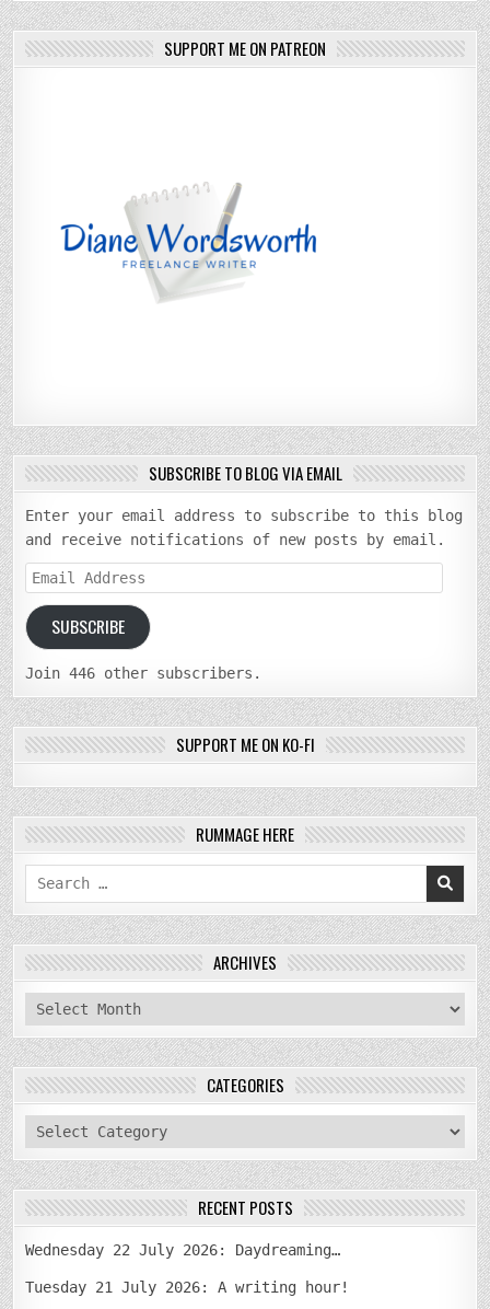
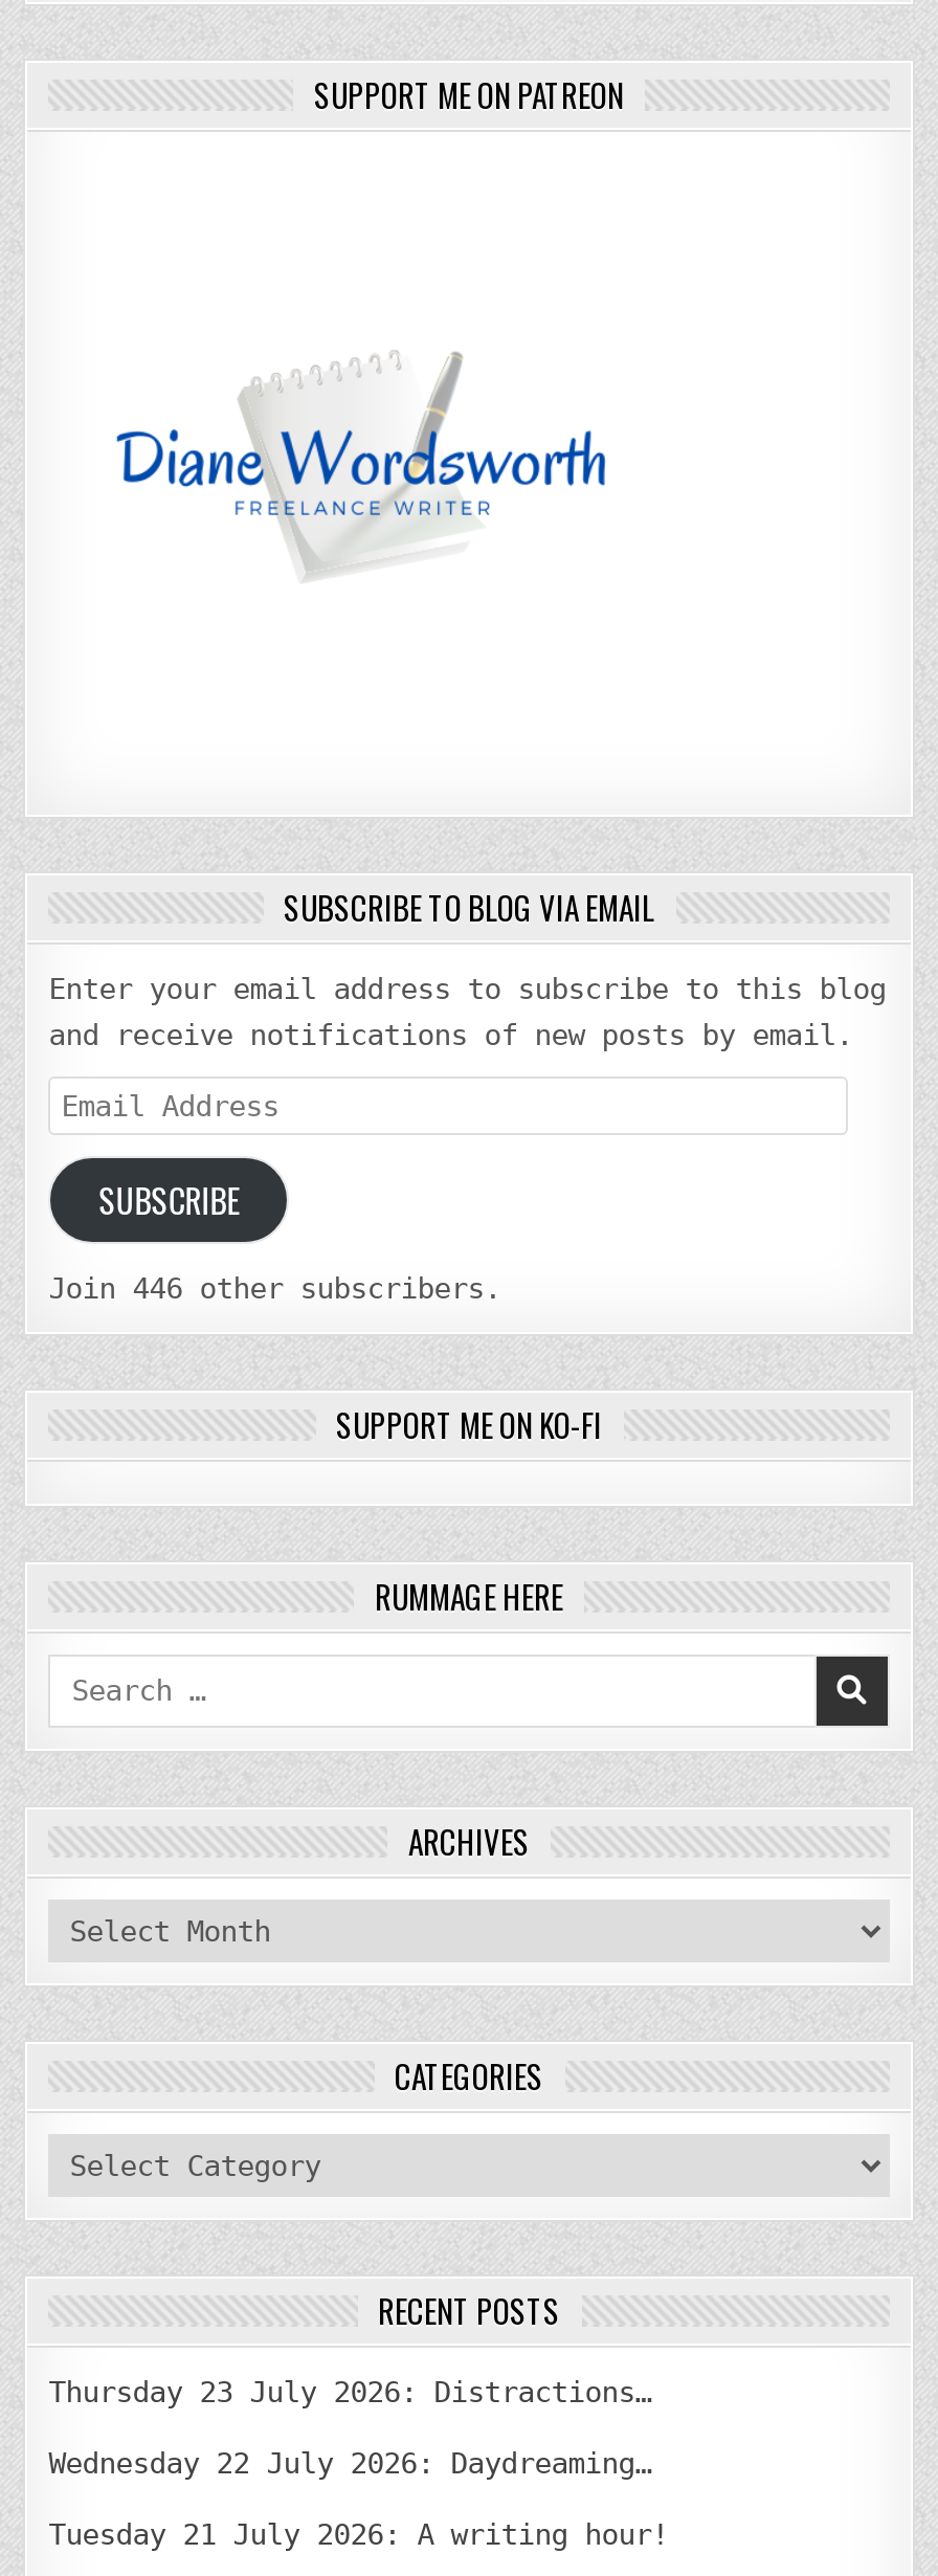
none -> [49,2375,652,2408] Thursday 23 July 2026: Distractions…

